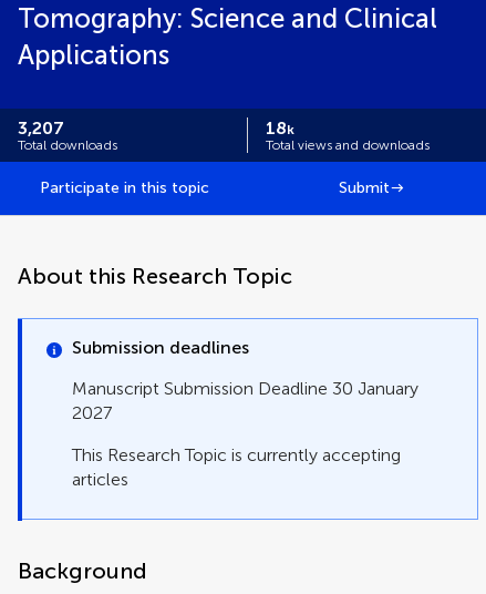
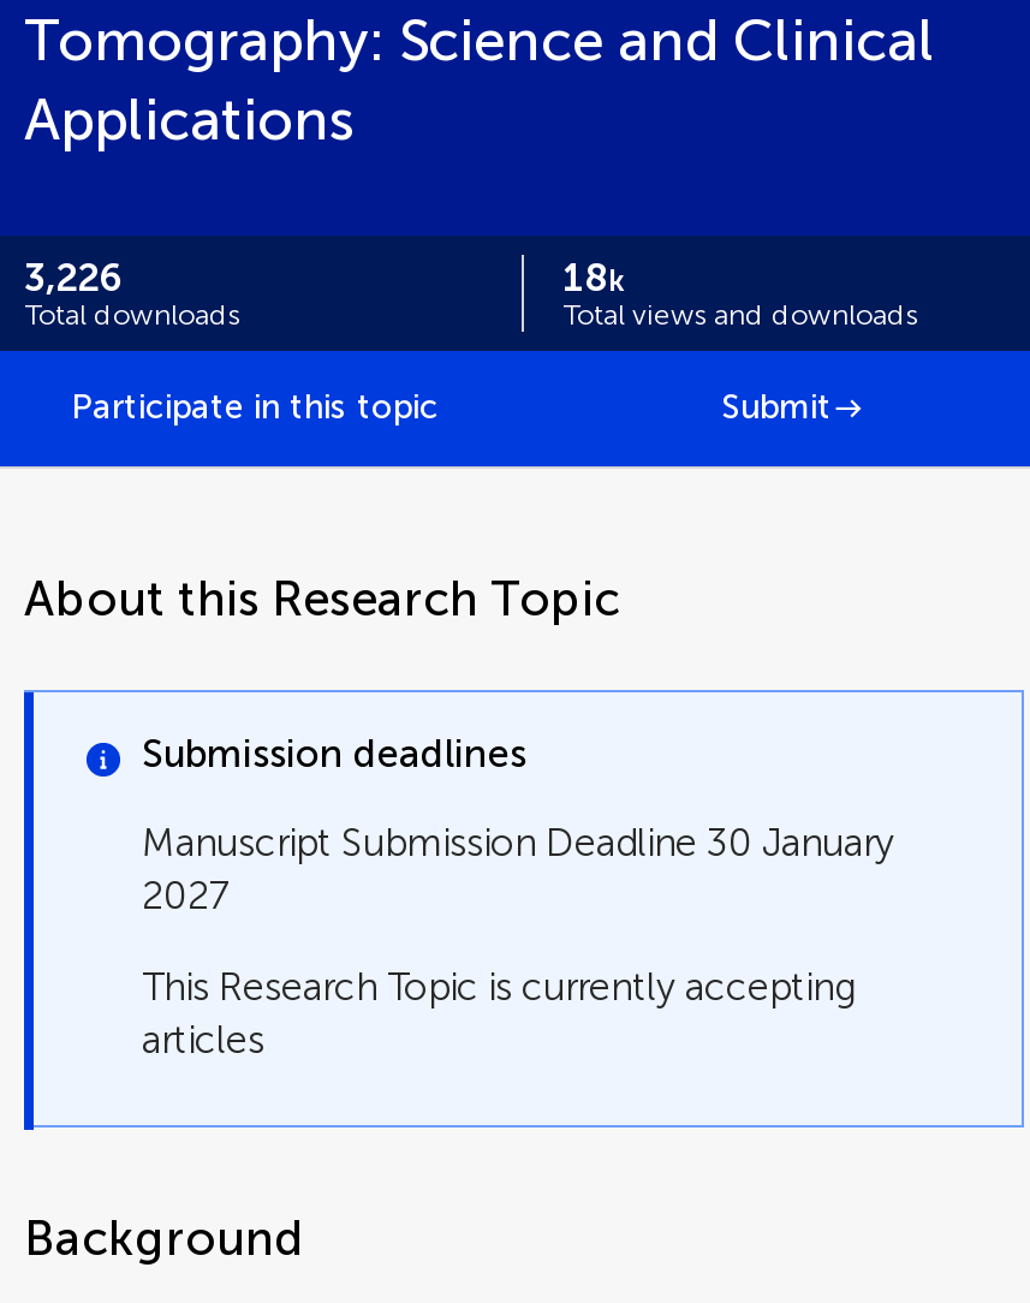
[18,117,64,139] 3,207 -> [24,255,123,301] 3,226

